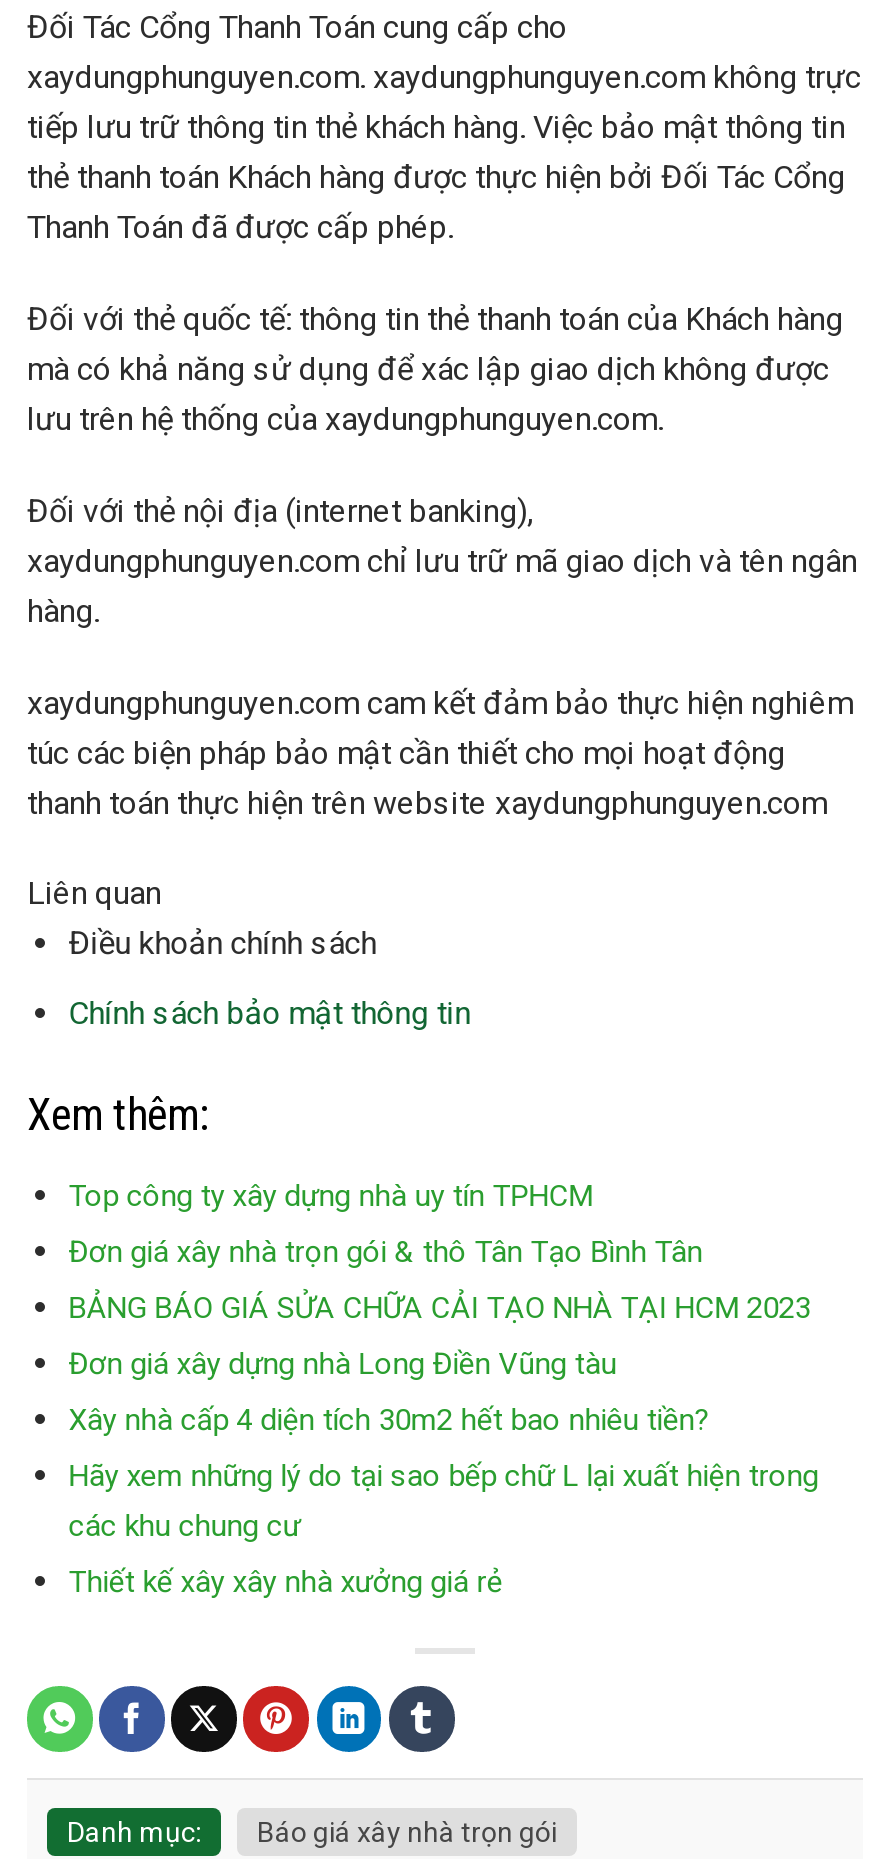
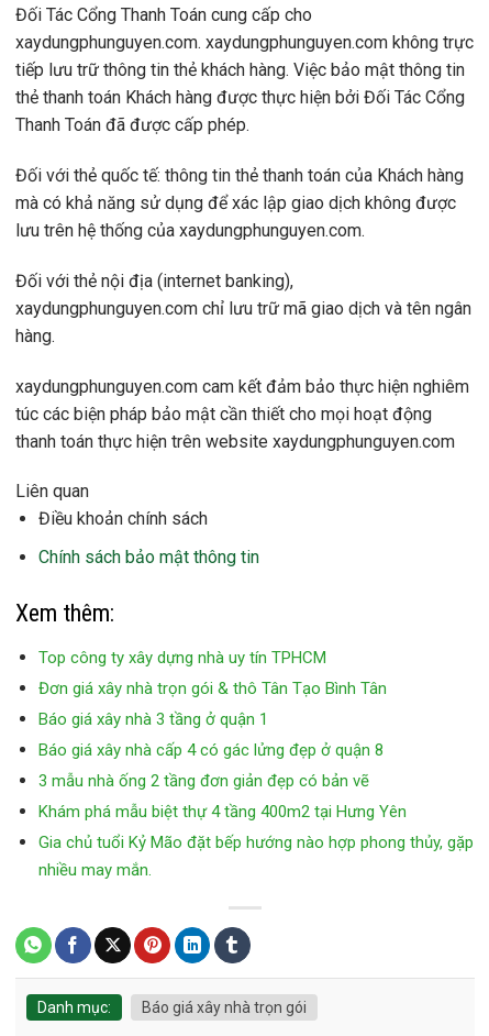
[69,1290,811,1326] BẢNG BÁO GIÁ SỬA CHỮA CẢI TẠO NHÀ TẠI HCM 2023 -> [38,709,268,729] Báo giá xây nhà 3 tầng ở quận 1
[69,1346,617,1382] Đơn giá xây dựng nhà Long Điền Vũng tàu -> [38,740,383,760] Báo giá xây nhà cấp 4 có gác lửng đẹp ở quận 8
[69,1402,711,1438] Xây nhà cấp 4 diện tích 30m2 hết bao nhiêu tiền? -> [38,771,369,791] 3 mẫu nhà ống 2 tầng đơn giản đẹp có bản vẽ
[69,1458,819,1544] Hãy xem những lý do tại sao bếp chữ L lại xuất hiện trong | các khu chung cư -> [38,802,406,821] Khám phá mẫu biệt thự 4 tầng 400m2 tại Hưng Yên
[69,1564,503,1600] Thiết kế xây xây nhà xưởng giá rẻ -> [38,832,473,880] Gia chủ tuổi Kỷ Mão đặt bếp hướng nào hợp phong thủy, gặp | nhiều may mắn.

